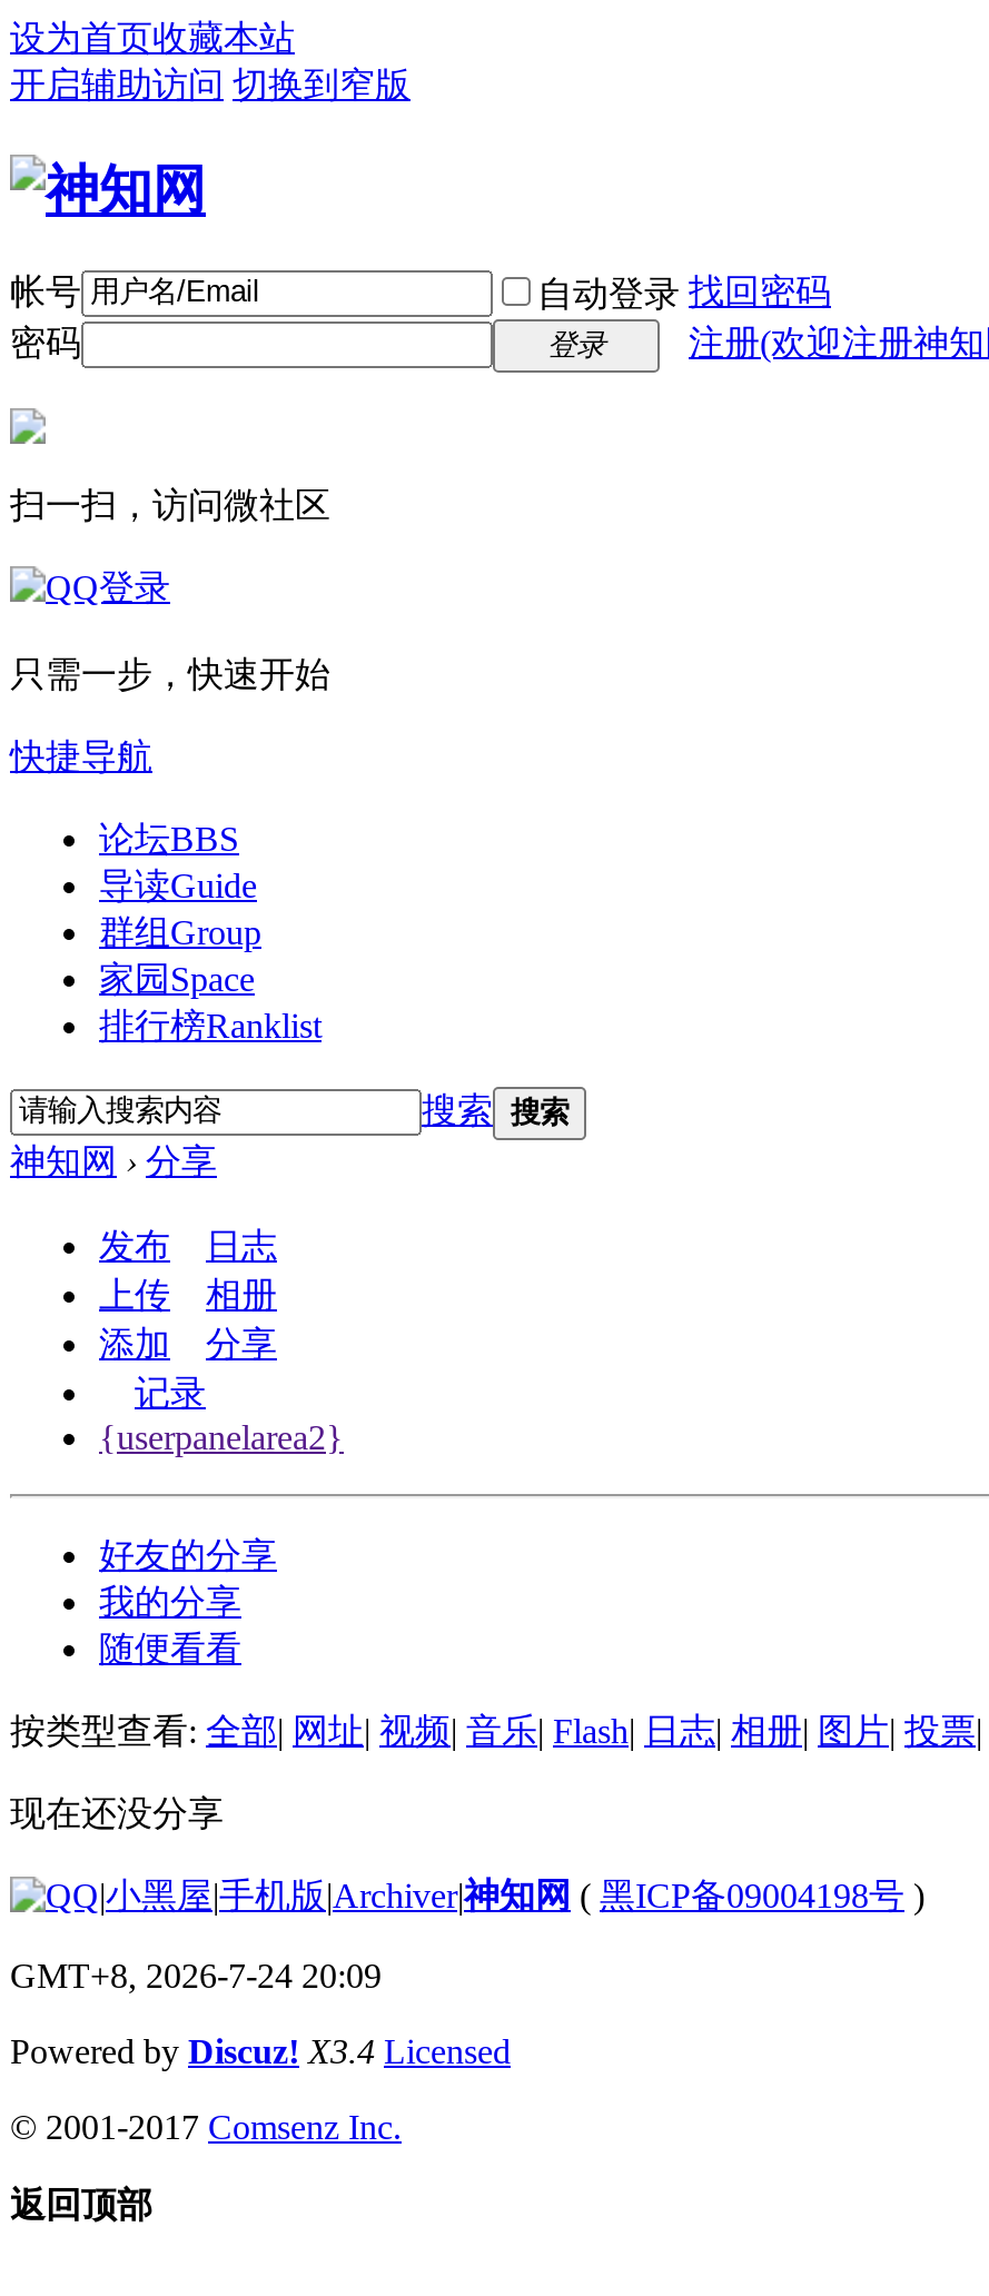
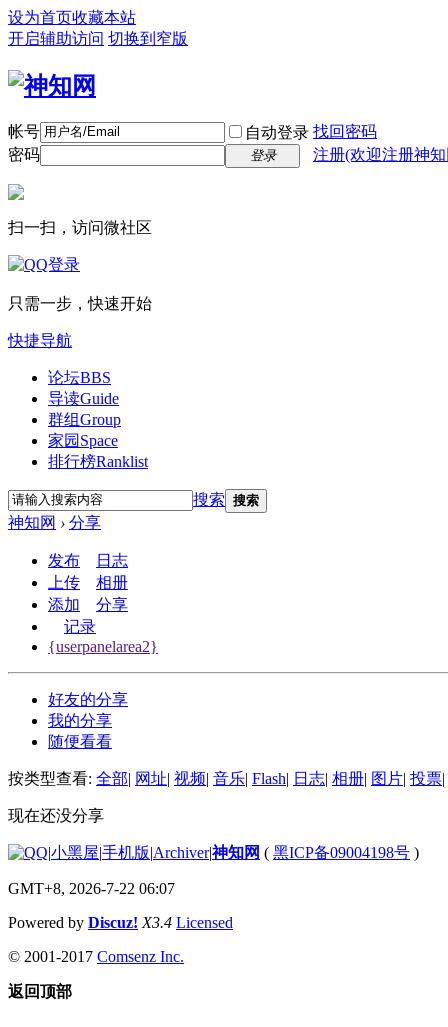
[10,1956,382,1994] GMT+8, 2026-7-24 20:09 -> [8,880,175,897] GMT+8, 2026-7-22 06:07

